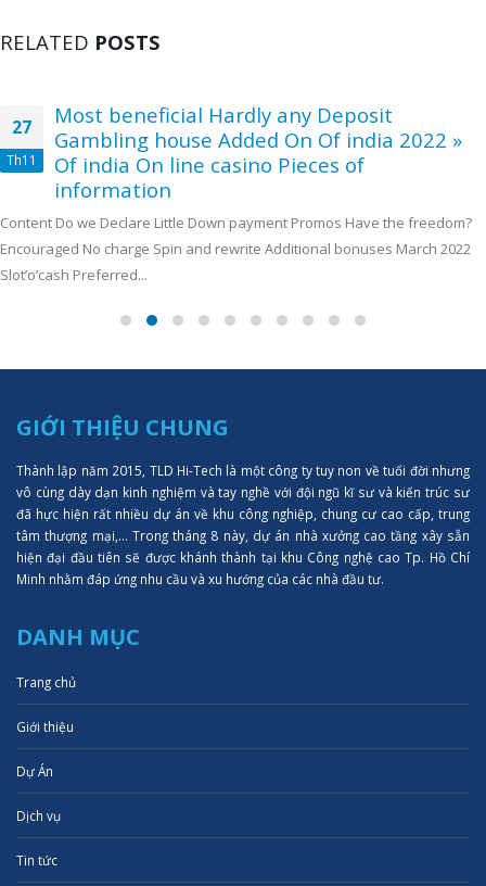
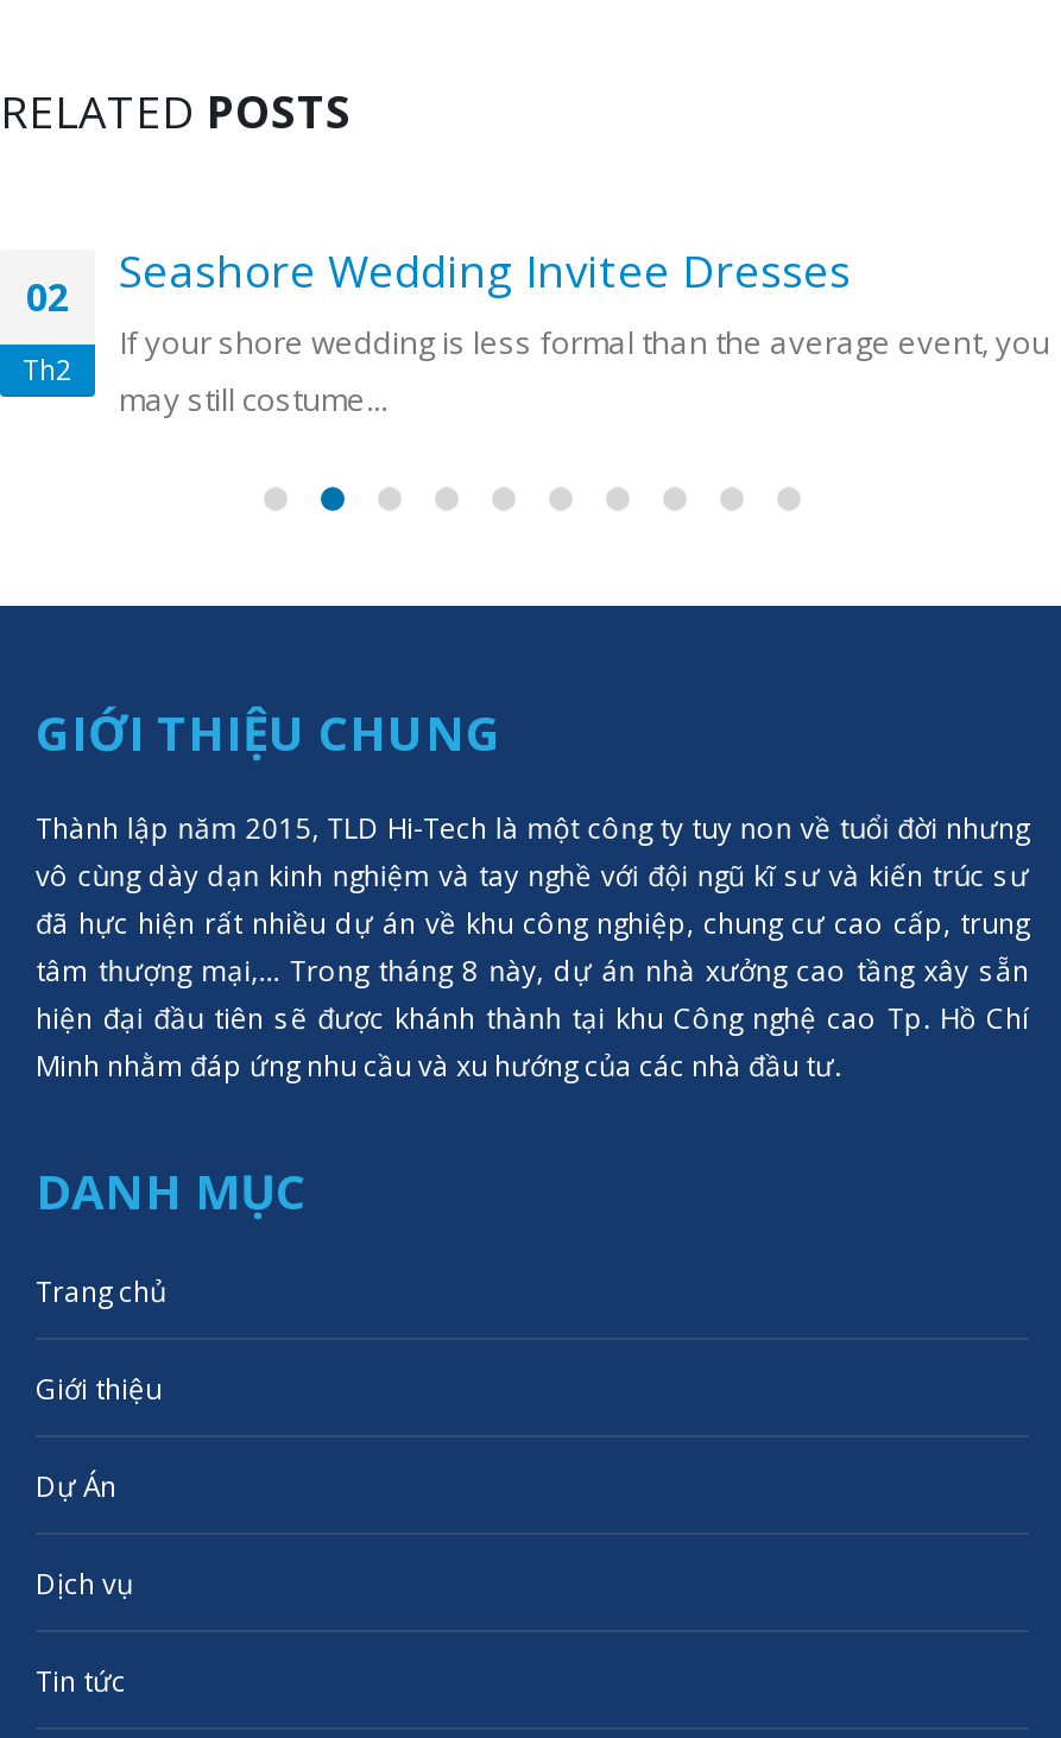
[0,101,472,285] Most beneficial Hardly any Deposit | Gambling house Added On Of india 2022 » | Of india On line casino Pieces of | information | Content Do we Declare Little Down payment Promos Have the freedom? | Encouraged No charge Spin and rewrite Additional bonuses March 2022 | Slot’o’cash Preferred... -> [119,241,1050,421] Seashore Wedding Invitee Dresses | If your shore wedding is less formal than the average event, you | may still costume...
[12,116,31,139] 27 -> [26,272,69,324] 02
[7,151,37,169] Th11 -> [23,350,72,388] Th2

